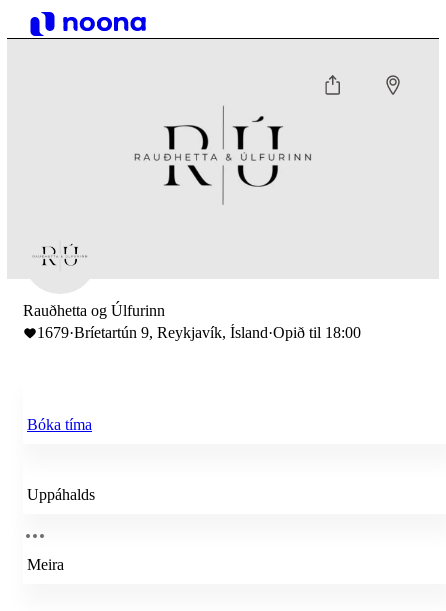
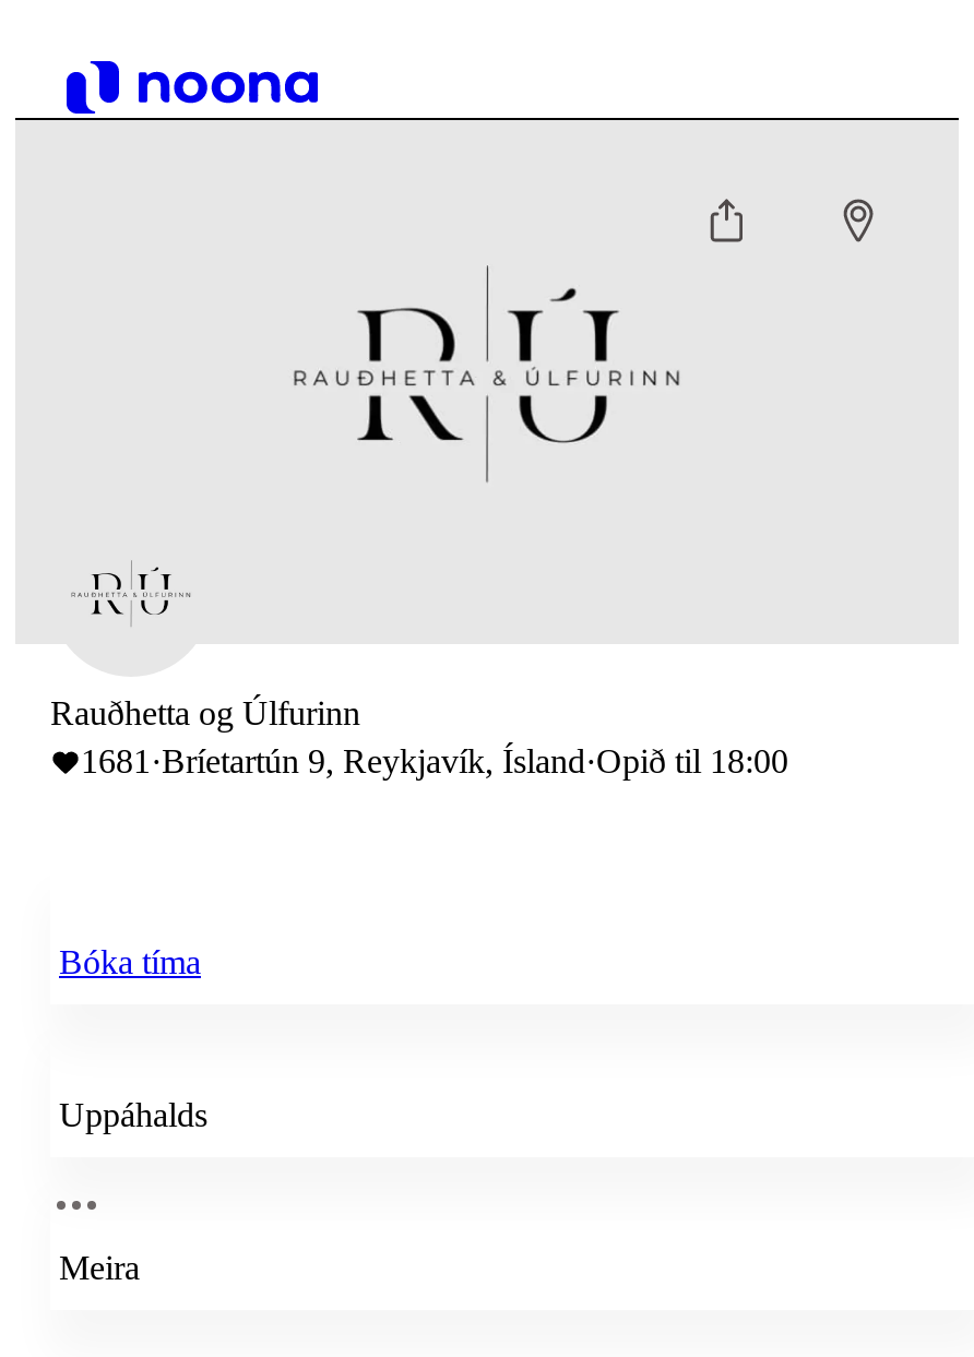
[37,324,361,341] 1679 · Bríetartún 9, Reykjavík, Ísland·Opið til 18:00 -> [81,742,788,779] 1681 · Bríetartún 9, Reykjavík, Ísland·Opið til 18:00

